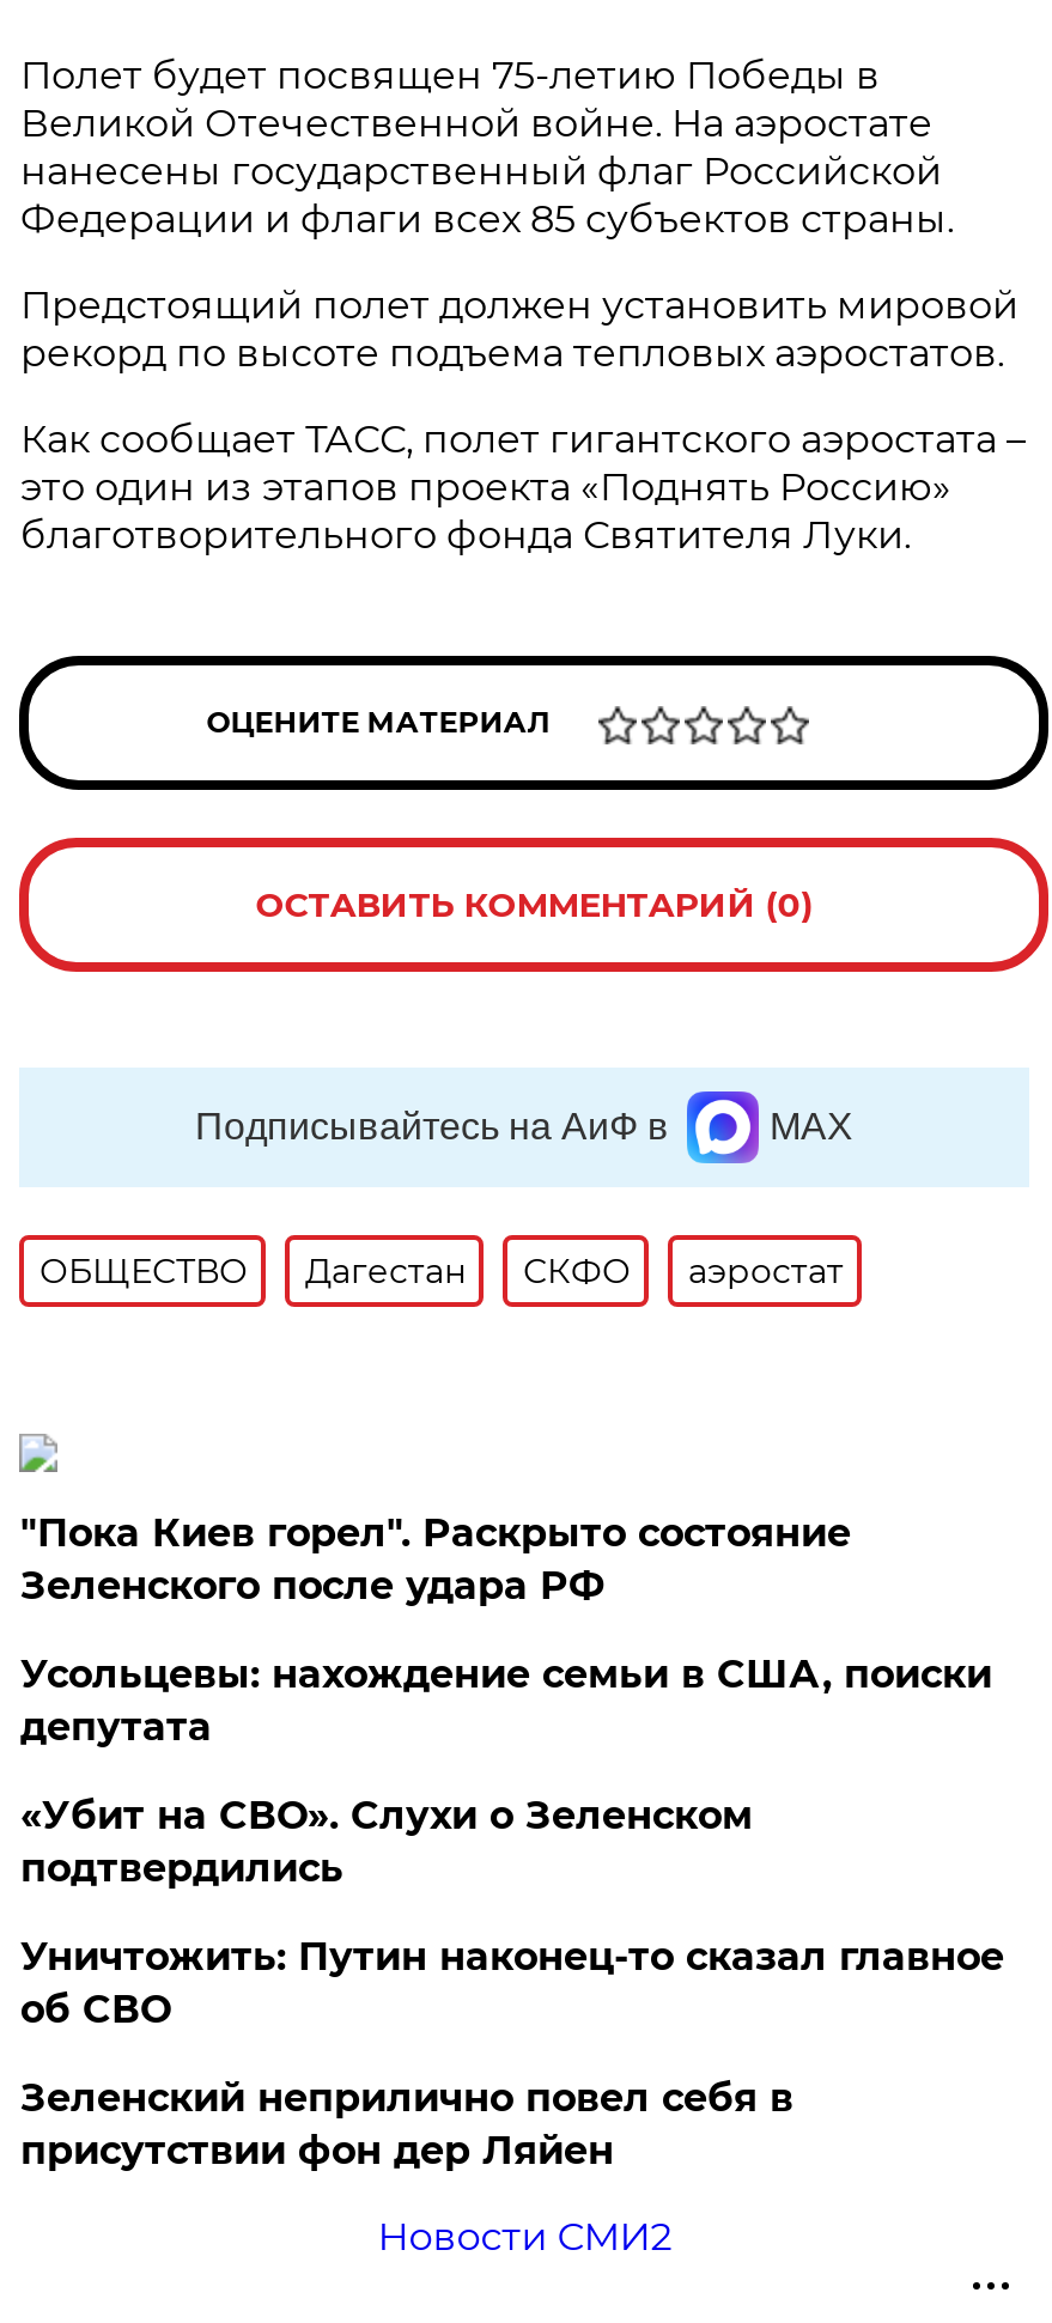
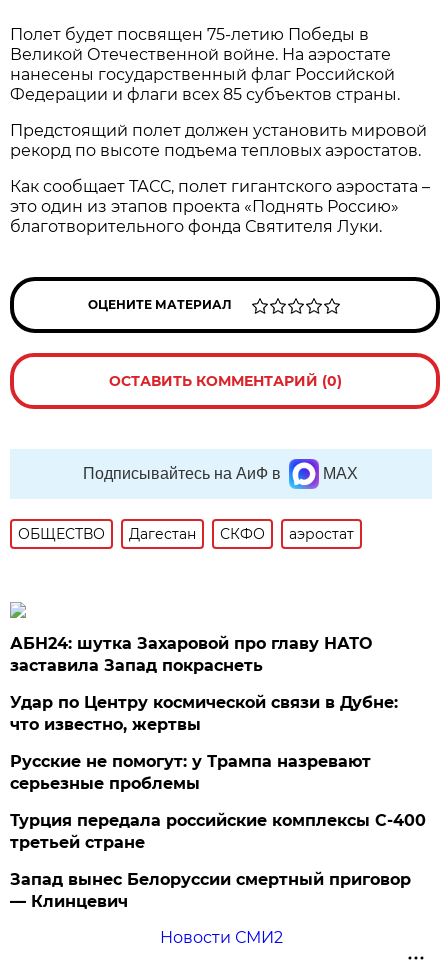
[20,1511,851,1609] "Пока Киев горел". Раскрыто состояние | Зеленского после удара РФ -> [10,634,372,675] АБН24: шутка Захаровой про главу НАТО | заставила Запад покраснеть
[20,1652,992,1750] Усольцевы: нахождение семьи в США, поиски | депутата -> [10,693,398,734] Удар по Центру космической связи в Дубне: | что известно, жертвы
[20,1793,753,1891] «Убит на СВО». Слухи о Зеленском | подтвердились -> [10,752,371,793] Русские не помогут: у Трампа назревают | серьезные проблемы
[20,1935,1004,2033] Уничтожить: Путин наконец-то сказал главное | об СВО -> [10,811,426,852] Турция передала российские комплексы С-400 | третьей стране
[20,2076,793,2174] Зеленский неприлично повел cебя в | присутствии фон дер Ляйен -> [10,870,411,911] Запад вынес Белоруссии смертный приговор | — Клинцевич

